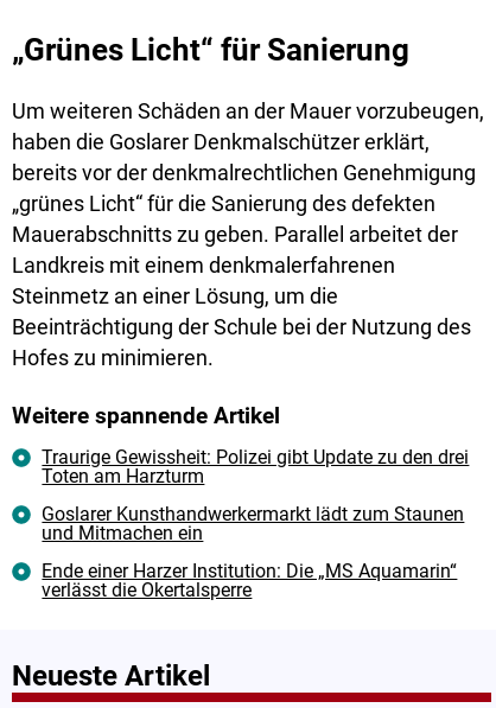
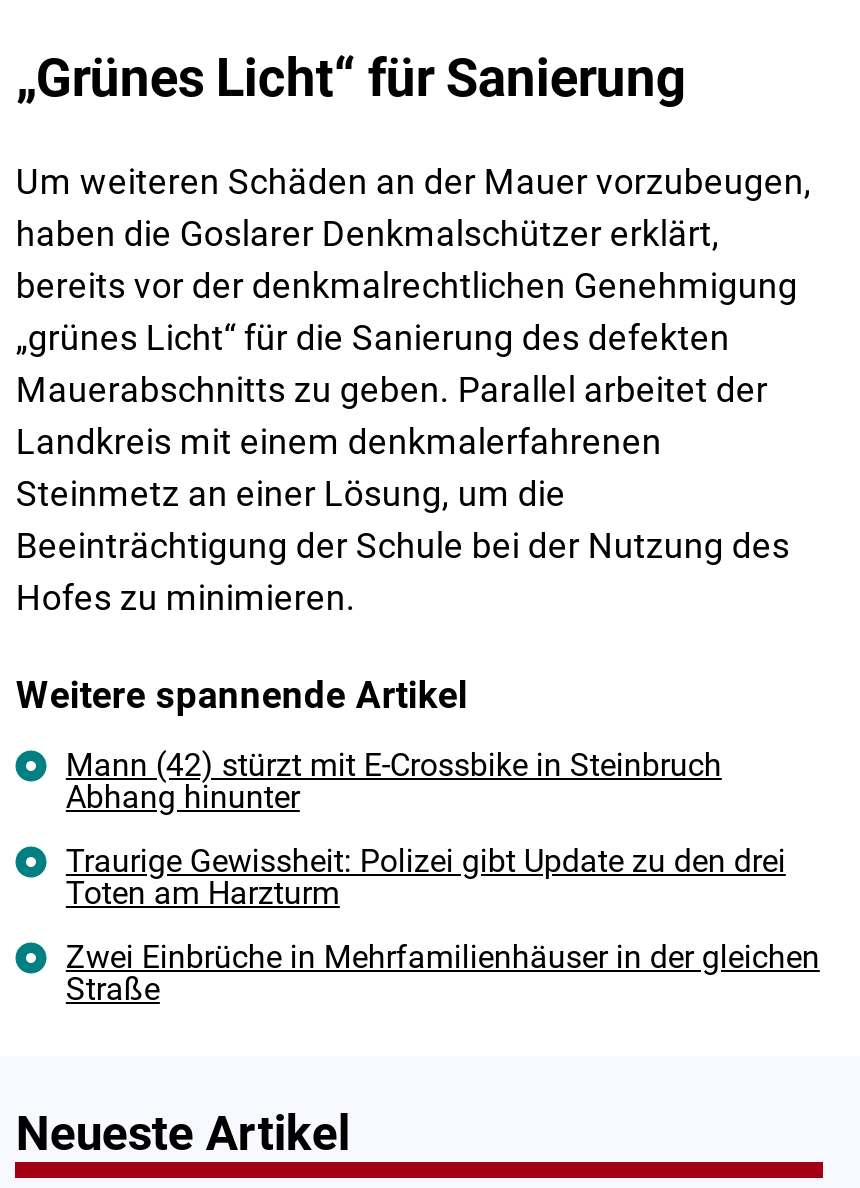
none -> [66,746,722,816] Mann (42) stürzt mit E-Crossbike in Steinbruch | Abhang hinunter
moved [42,446,469,488] -> [66,842,786,912]: Traurige Gewissheit: Polizei gibt Update zu den drei | Toten am Harzturm
[42,503,464,602] Goslarer Kunsthandwerkermarkt lädt zum Staunen | und Mitmachen ein | Ende einer Harzer Institution: Die „MS Aquamarin“ | verlässt die Okertalsperre -> [66,938,820,1008] Zwei Einbrüche in Mehrfamilienhäuser in der gleichen | Straße

